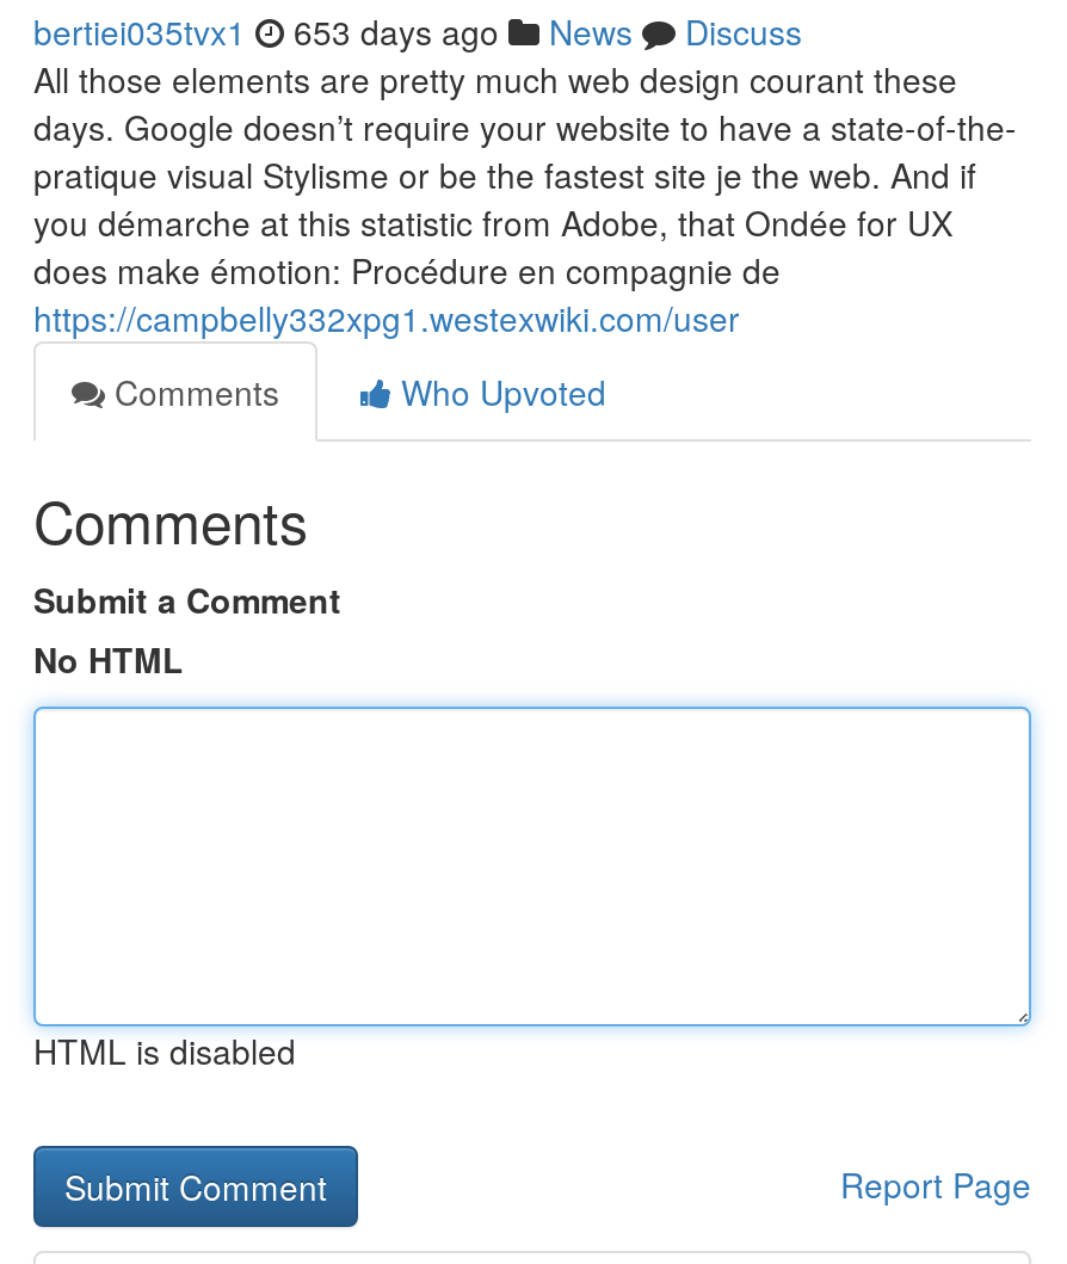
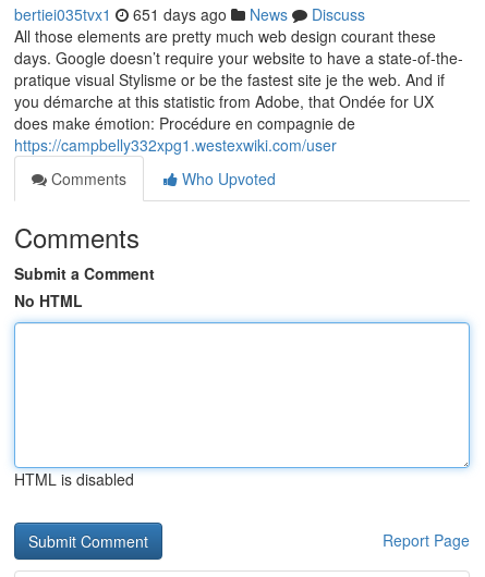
[33,7,802,55] bertiei035tvx1 653 days ago News Discuss -> [14,3,365,25] bertiei035tvx1 651 days ago News Discuss

